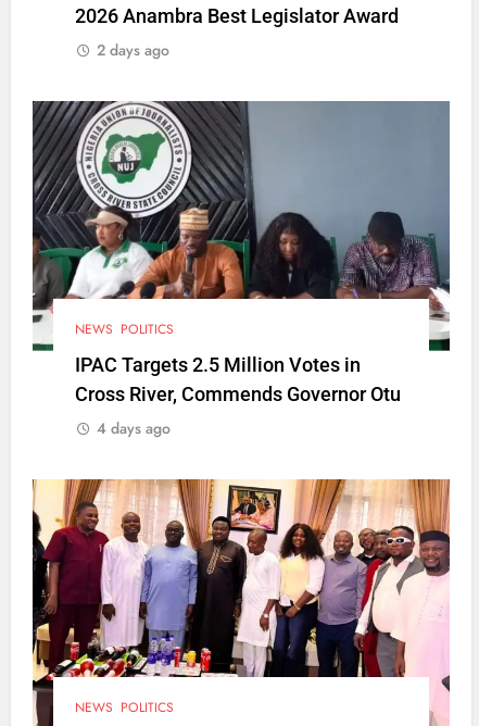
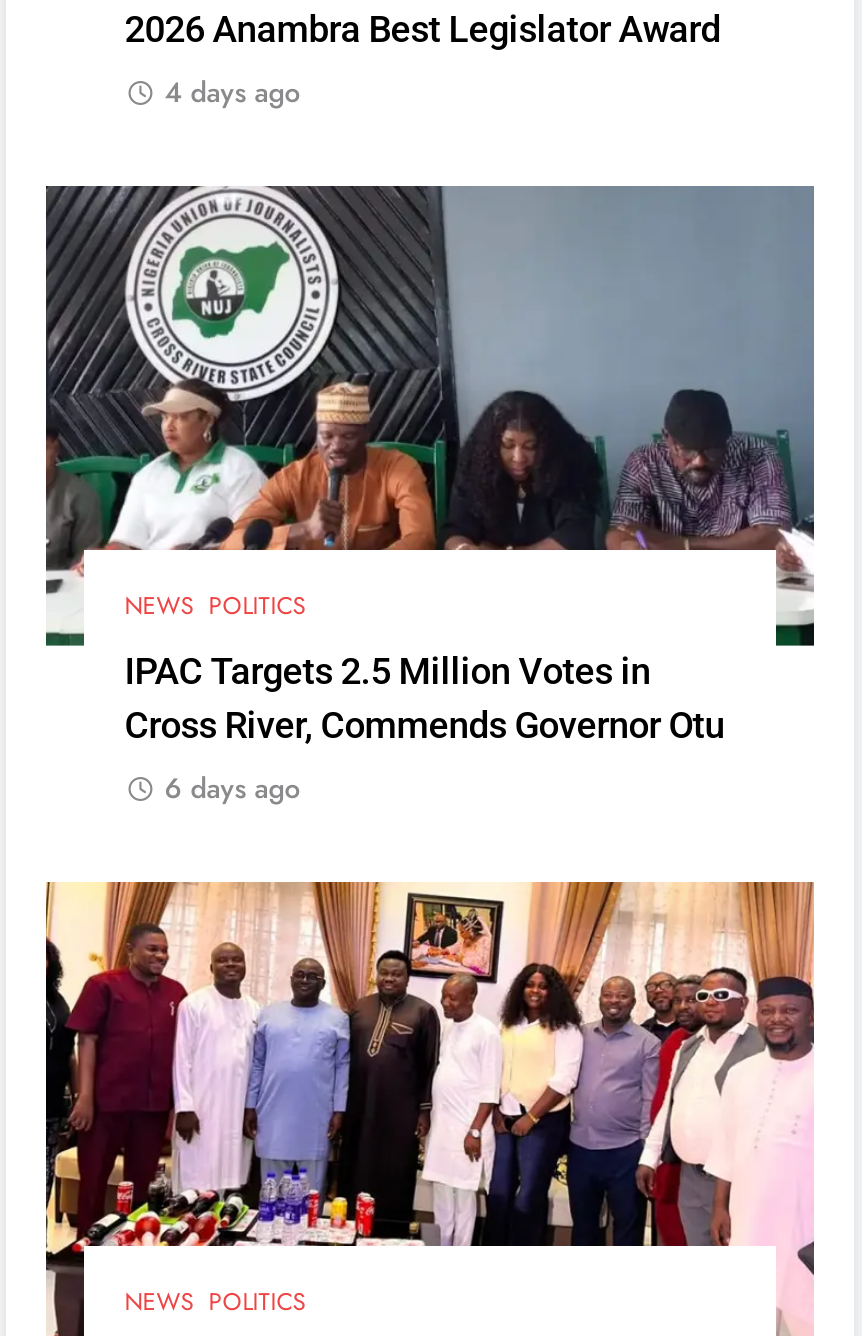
[97,39,170,60] 2 days ago -> [164,71,300,111] 4 days ago
[97,417,171,439] 4 days ago -> [164,768,300,808] 6 days ago

